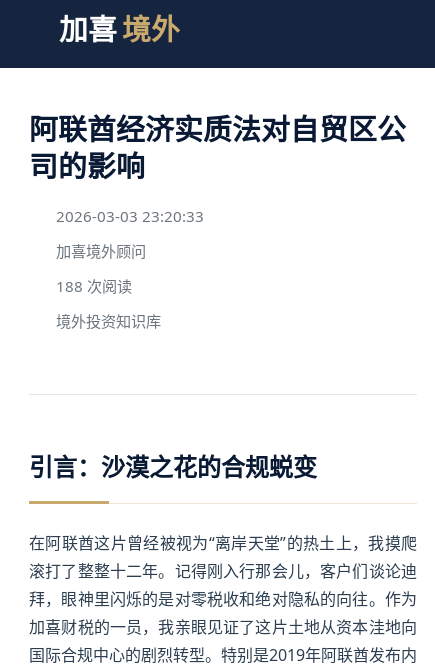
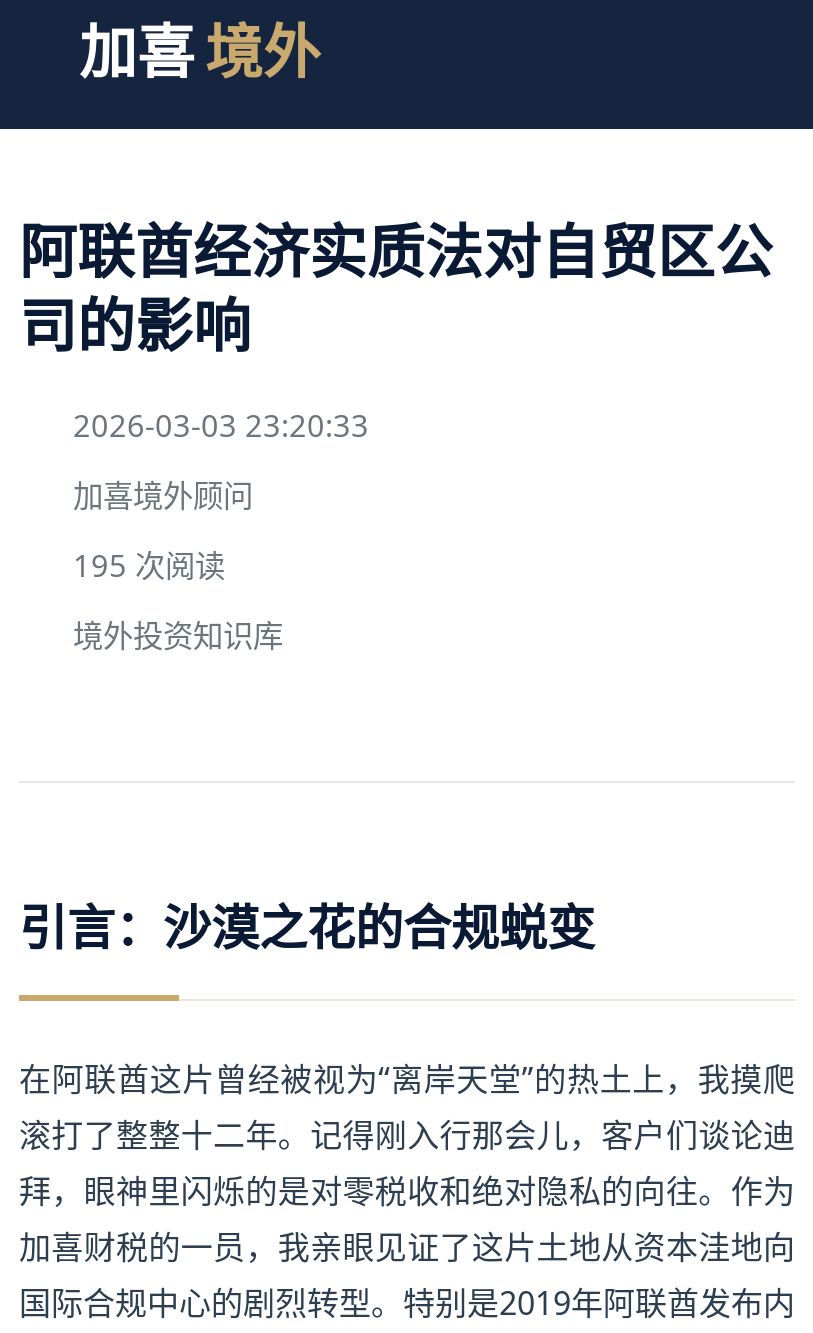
[56,276,132,296] 188 次阅读 -> [73,545,225,585] 195 次阅读

